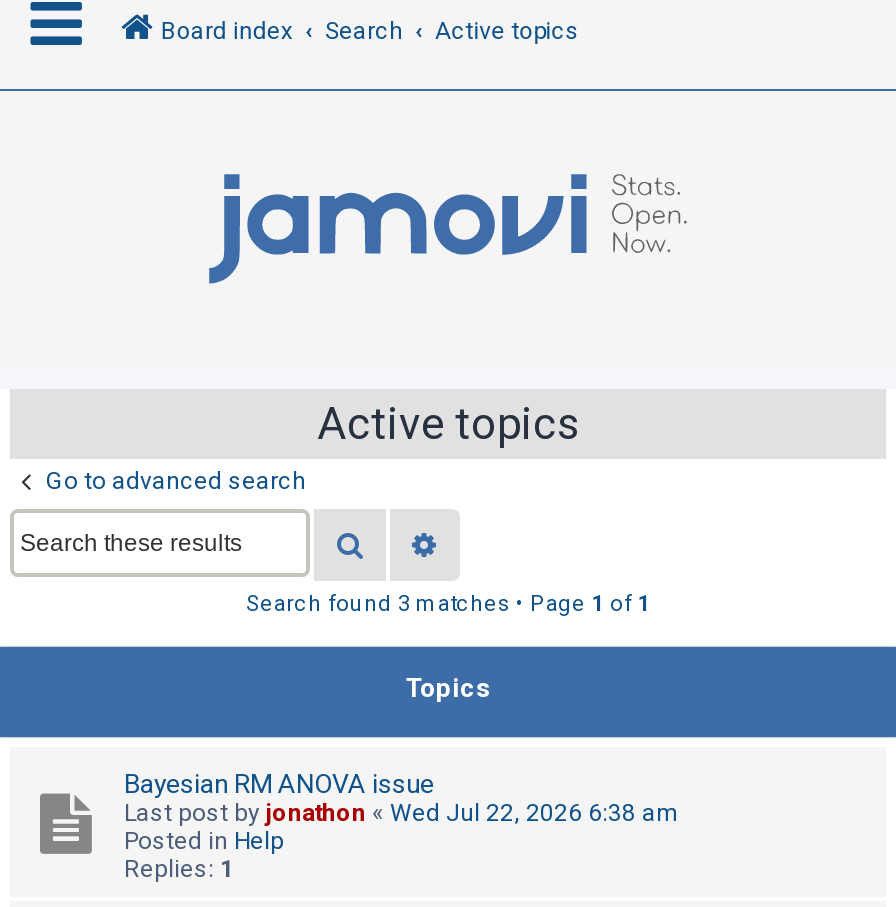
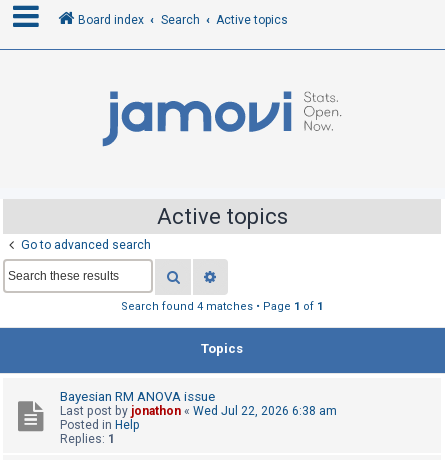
[246,592,650,618] Search found 3 matches • Page 1 of 1 -> [121,300,323,313] Search found 4 matches • Page 1 of 1

